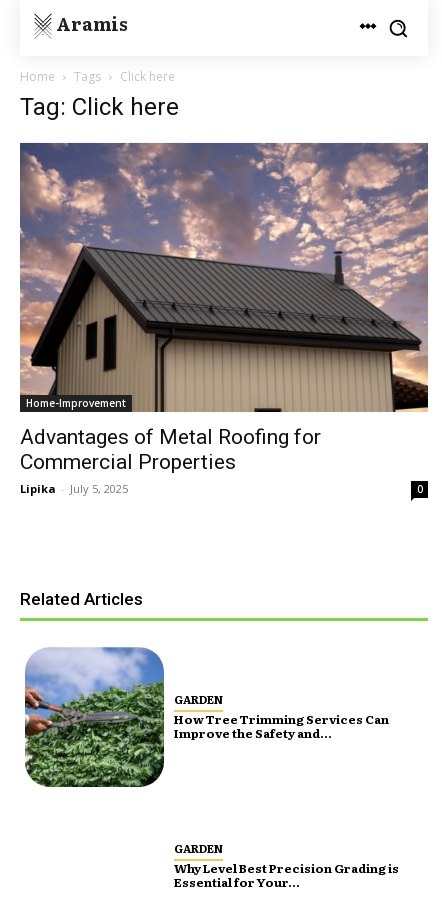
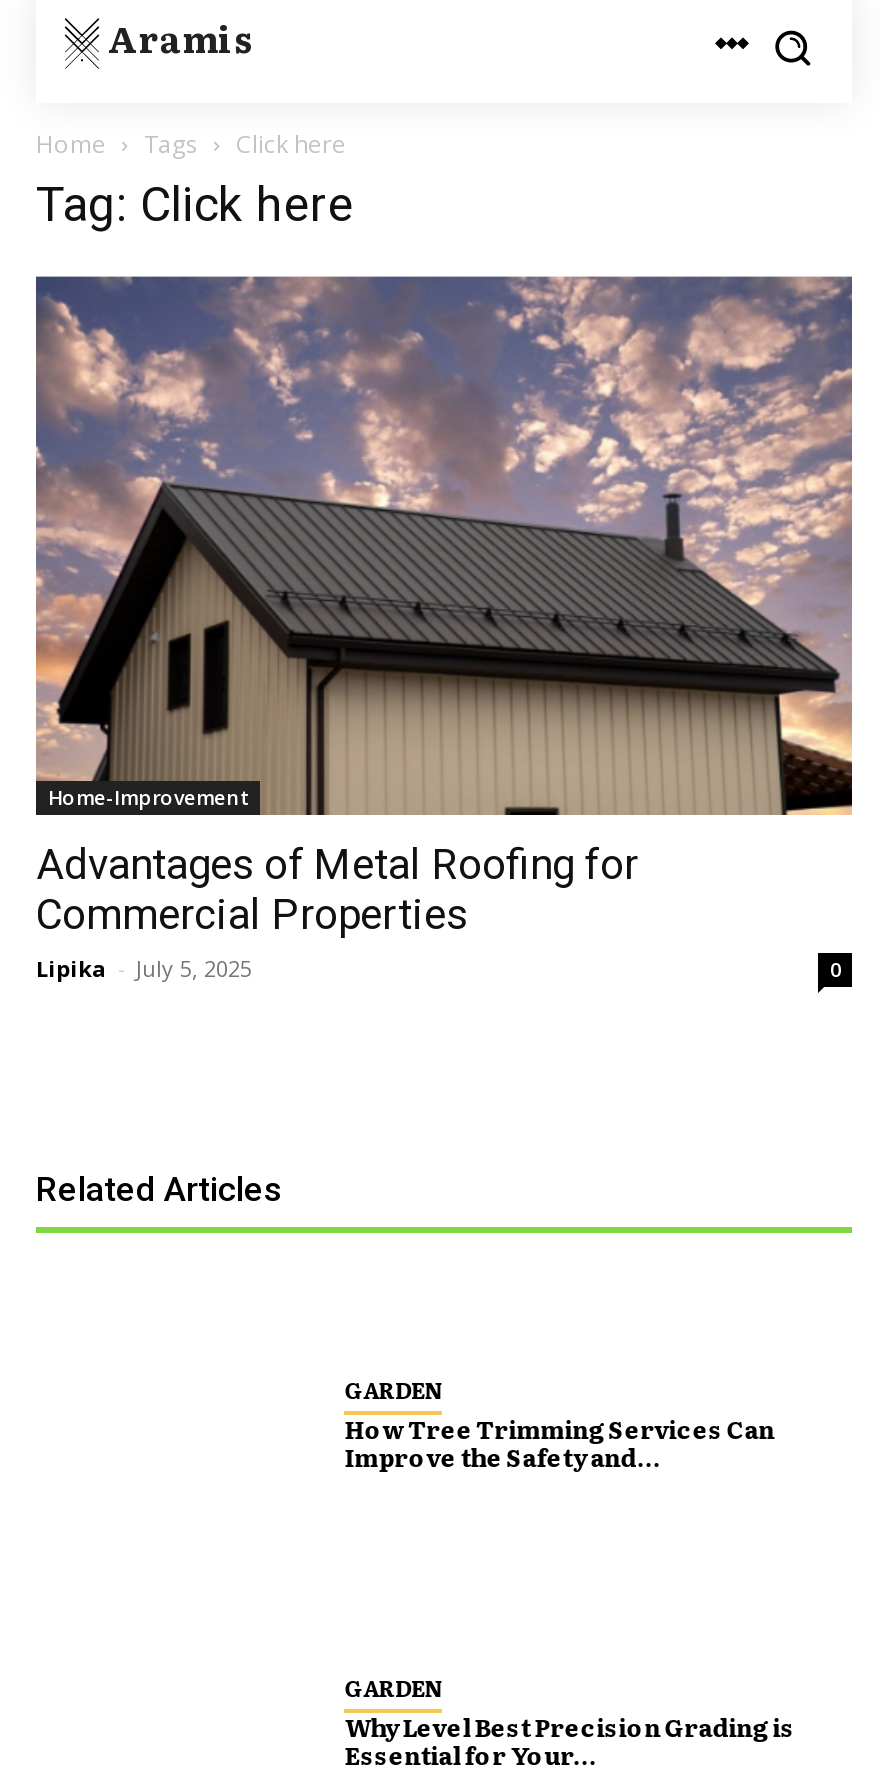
[24,646,165,788] [image] -> none

